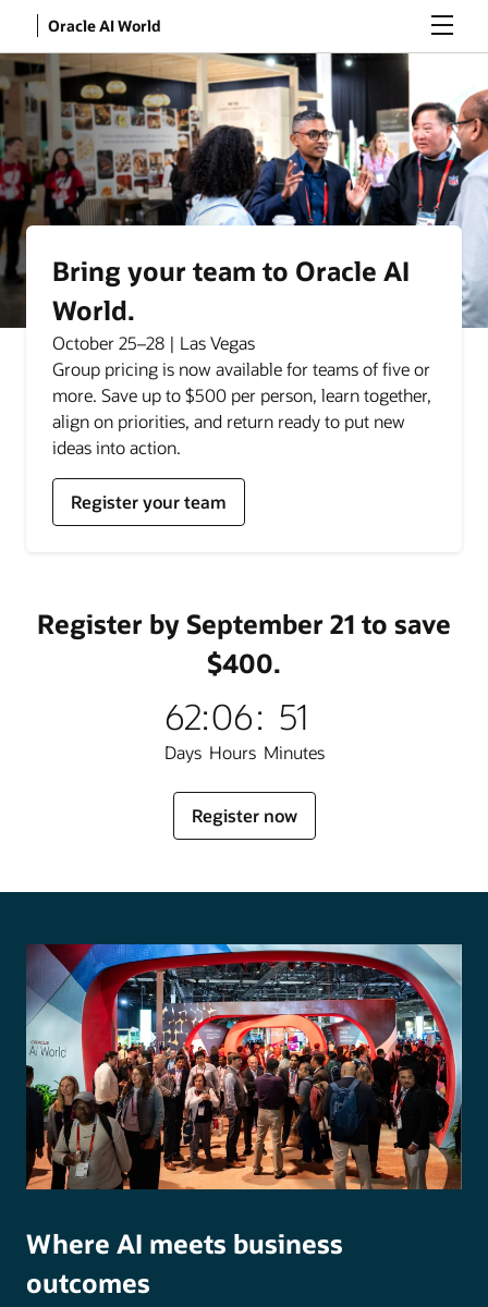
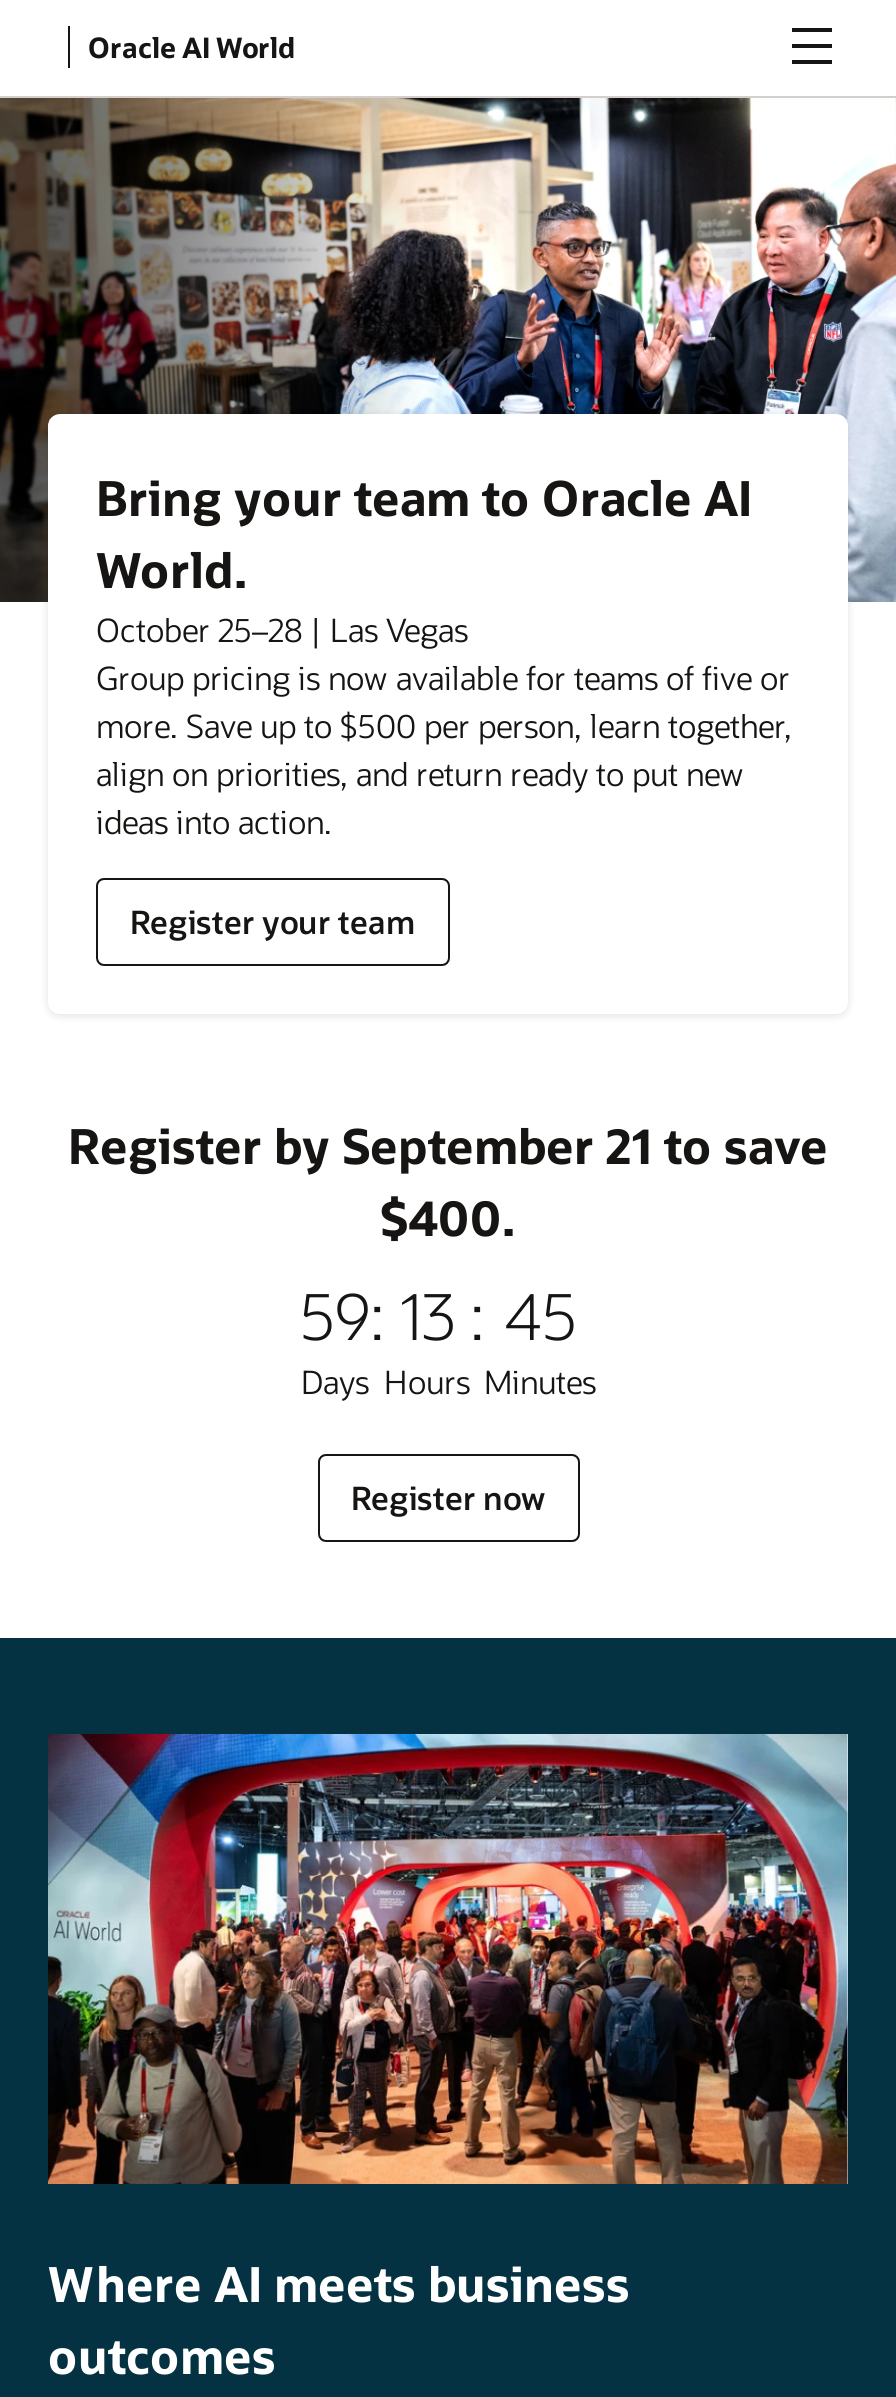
[164,693,201,738] 62 -> [300,1272,370,1356] 59
[201,693,253,738] : 06 -> [370,1272,454,1356] : 13
[255,693,308,738] : 51 -> [470,1272,576,1356] : 45

